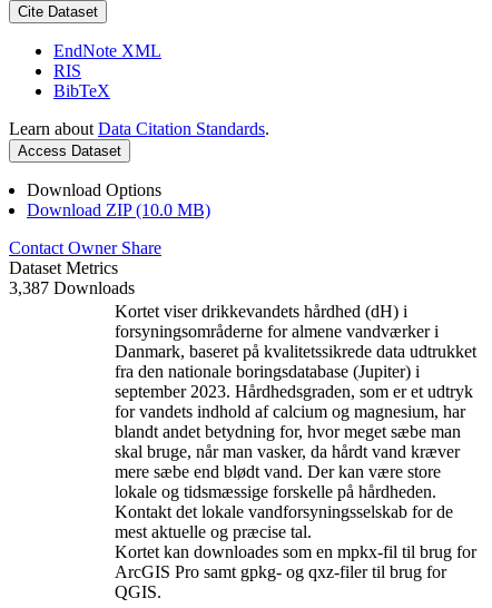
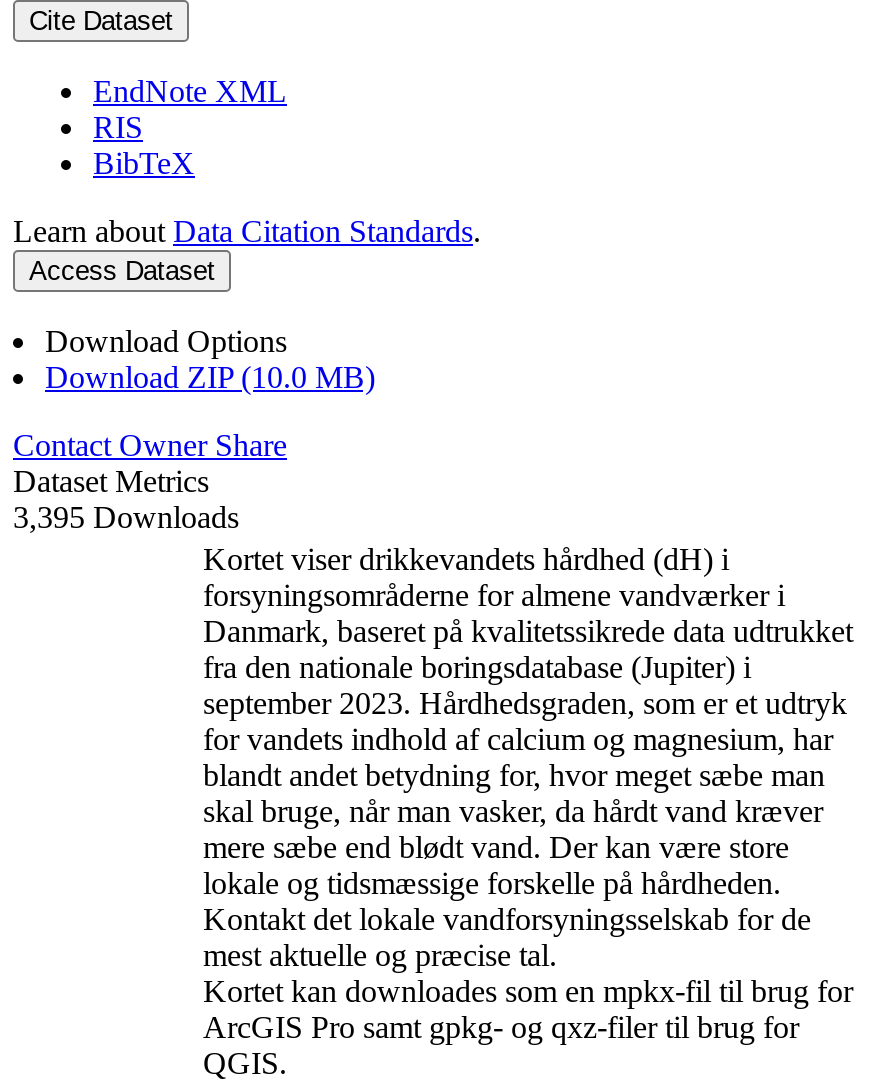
[9,278,135,297] 3,387 Downloads -> [13,499,239,533] 3,395 Downloads

